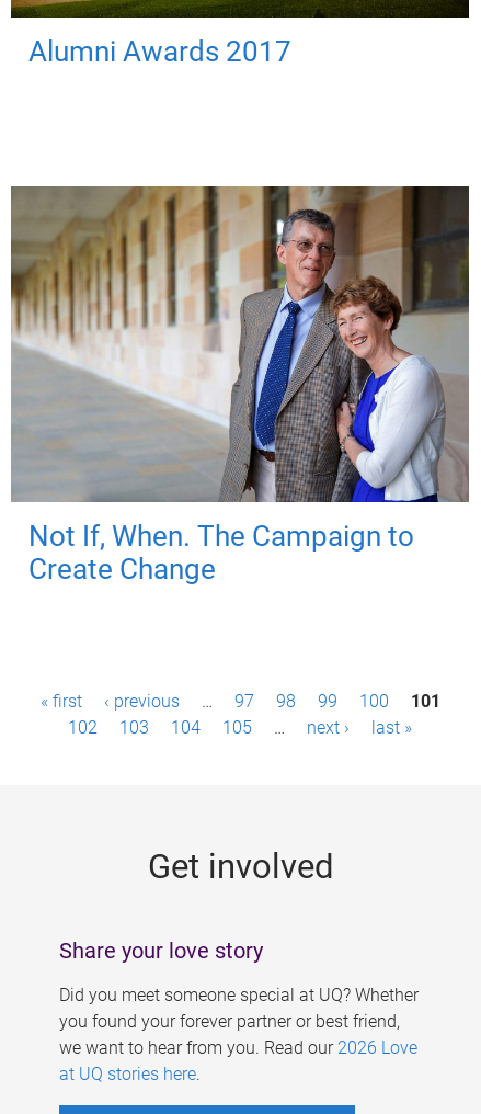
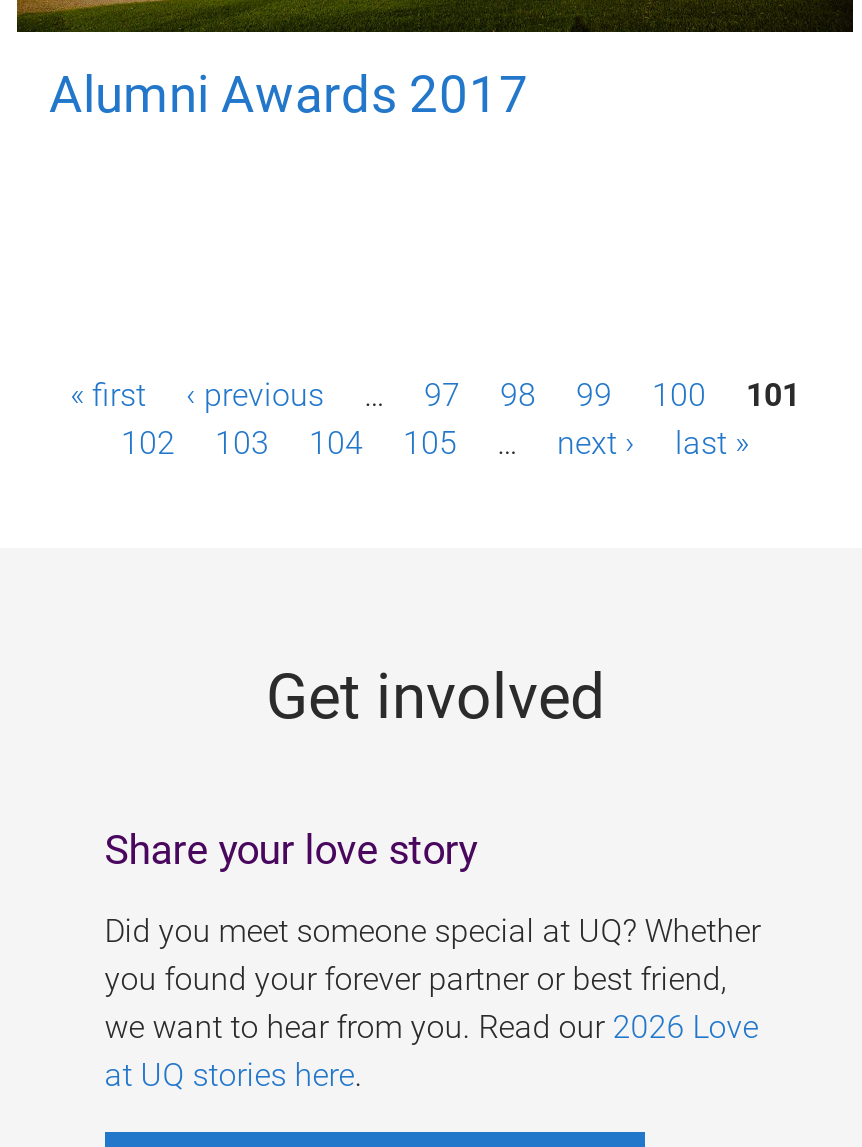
[11,185,470,586] [image] | Not If, When. The Campaign to | Create Change -> none

